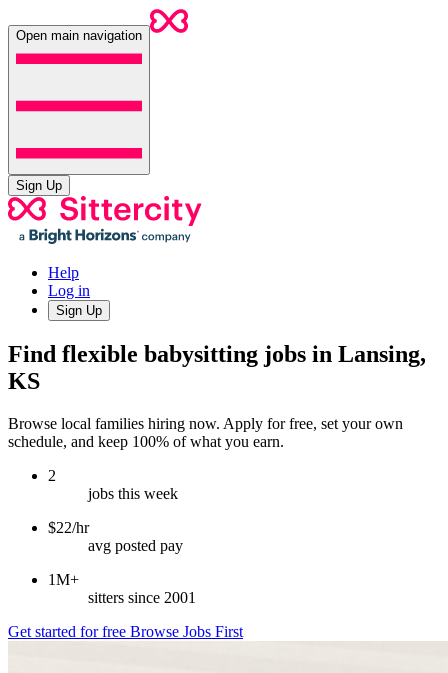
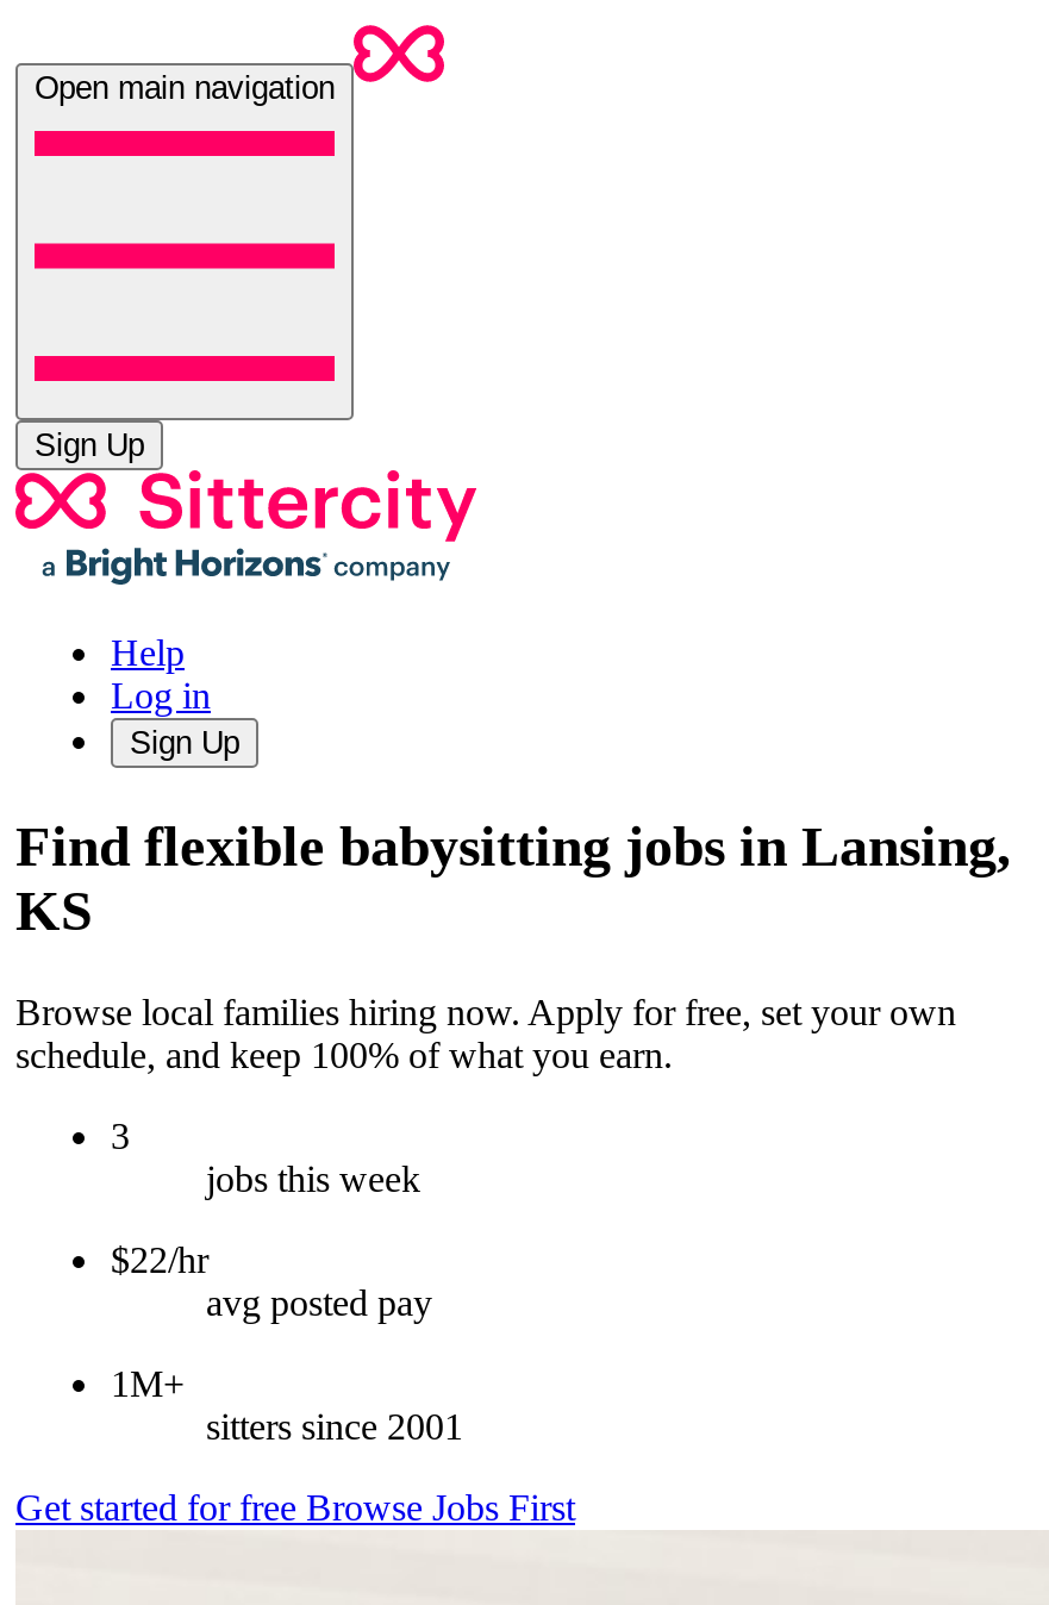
[48,467,56,484] 2 -> [111,1115,130,1156] 3

